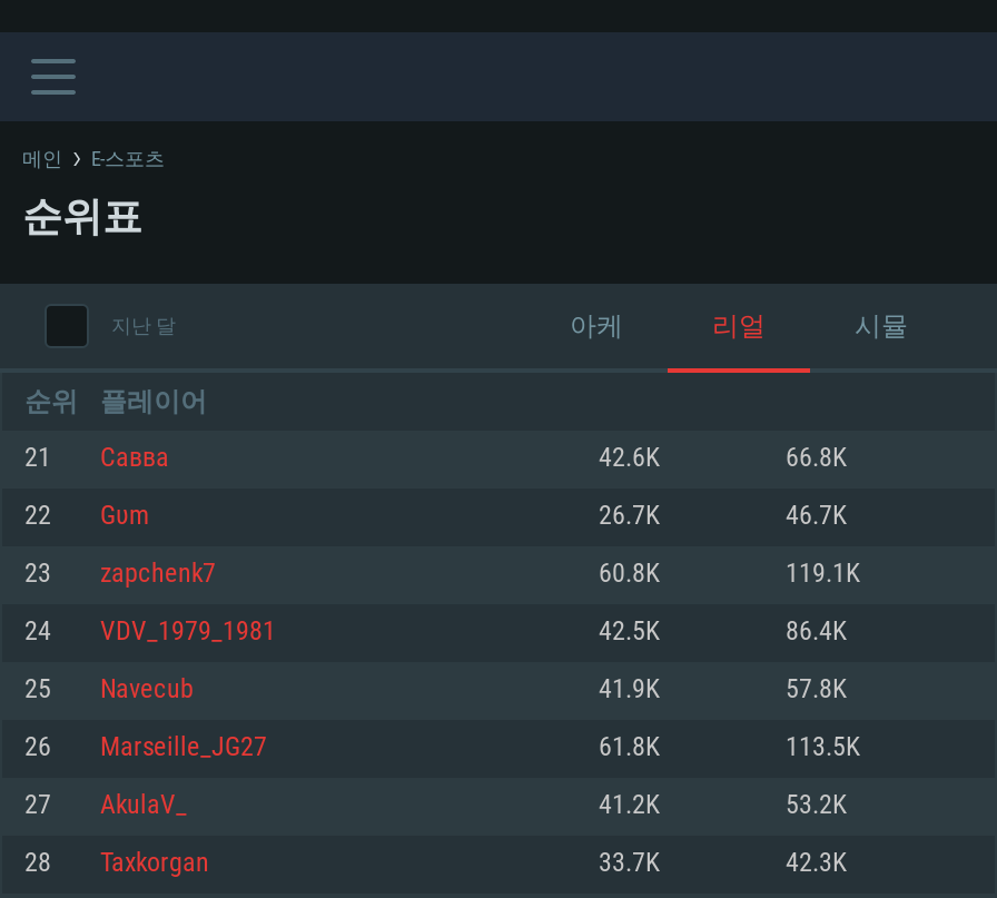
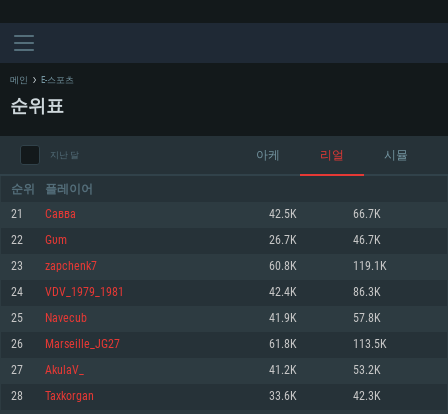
[599,446,848,471] 42.6K | 66.8K -> [269,209,381,220] 42.5K | 66.7K
[599,620,848,644] 42.5K | 86.4K -> [269,287,381,298] 42.4K | 86.3K
[599,851,661,876] 33.7K -> [269,391,297,402] 33.6K

